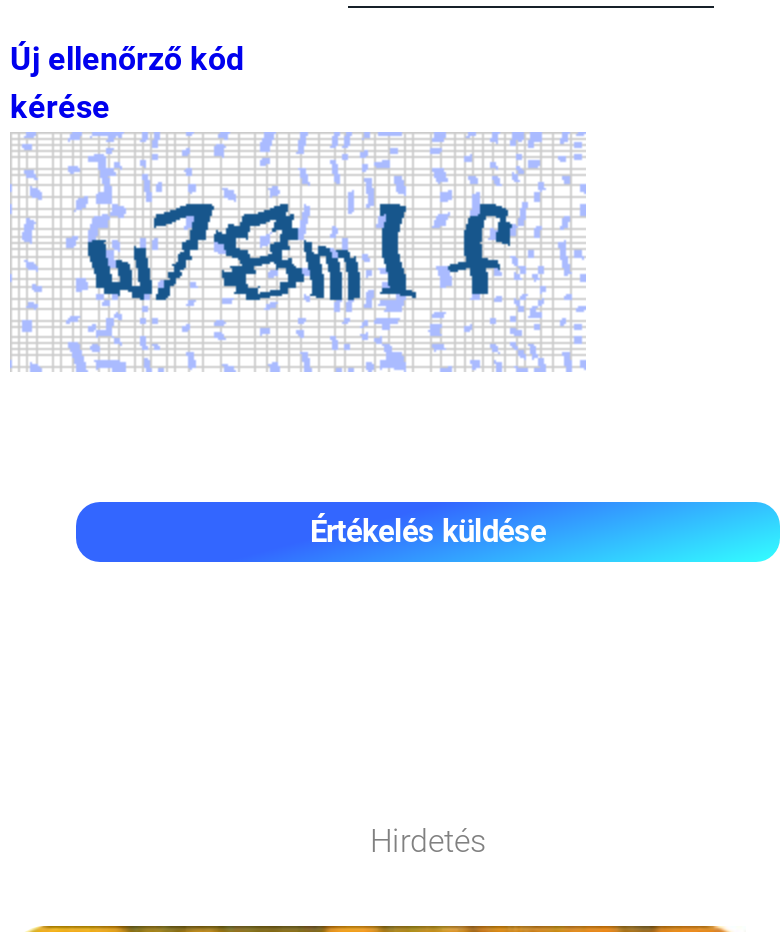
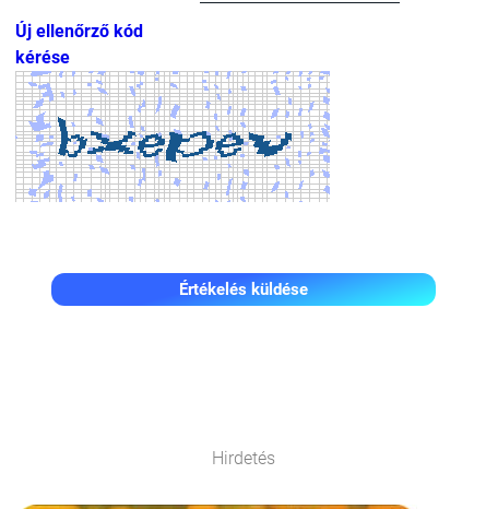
[18,132,586,372] [image] -> [21,71,330,202] [image]

